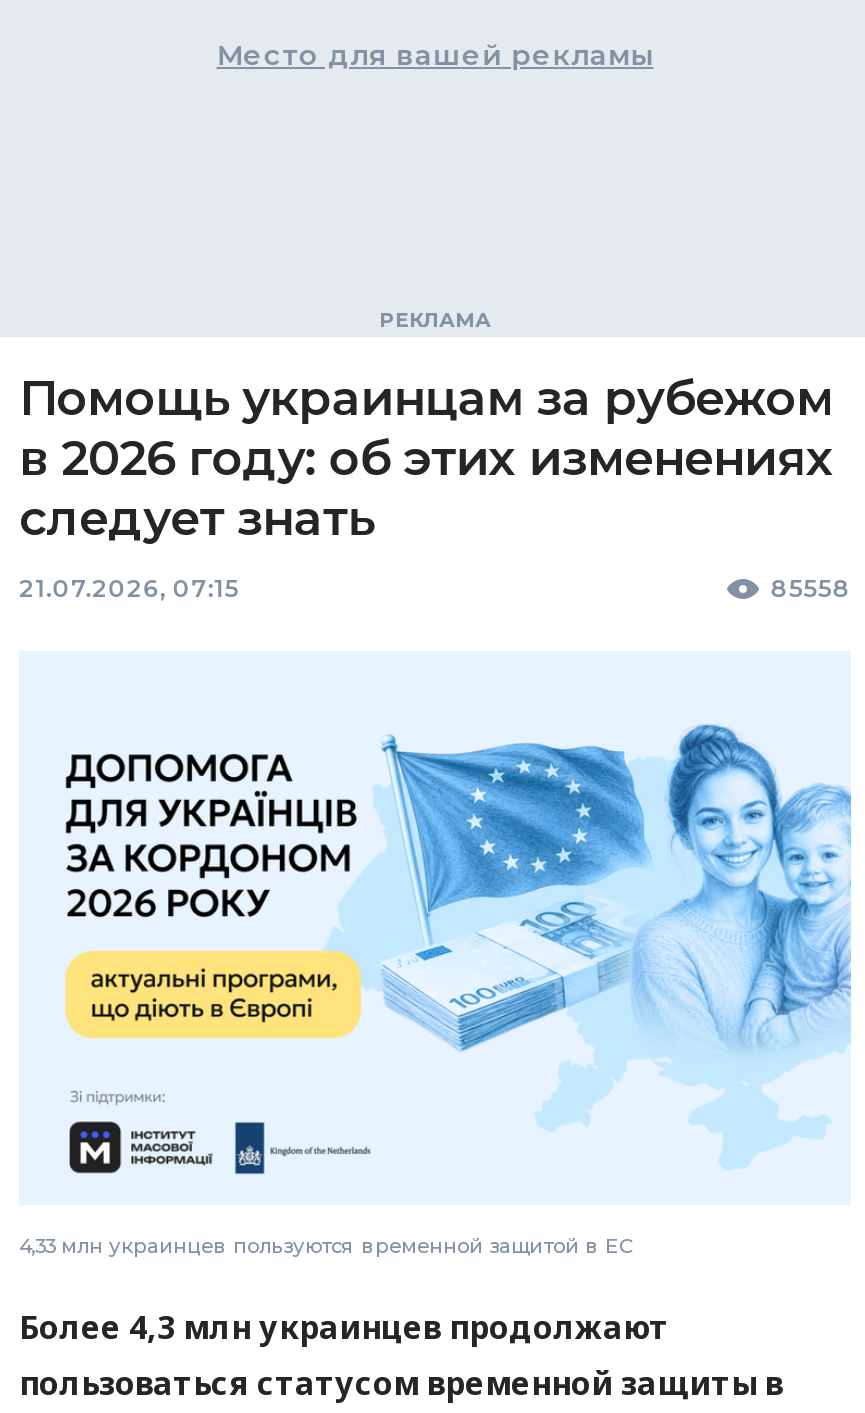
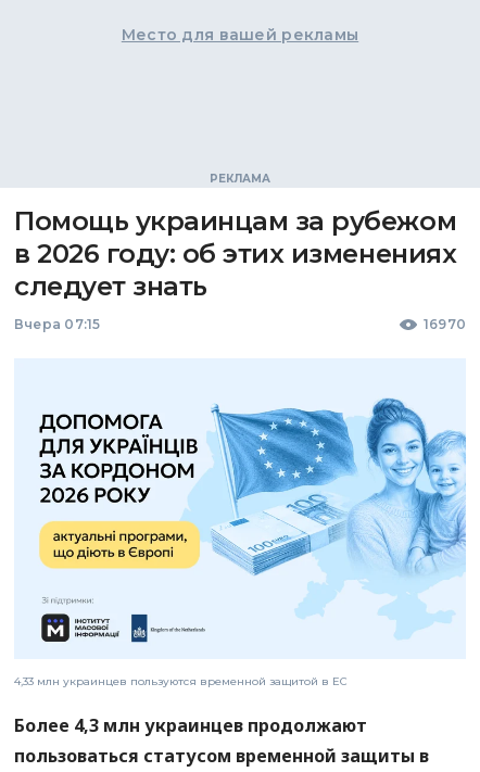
[19,573,851,603] 21.07.2026, 07:15 | 85558 -> [14,316,466,332] Вчера 07:15 | 16970

